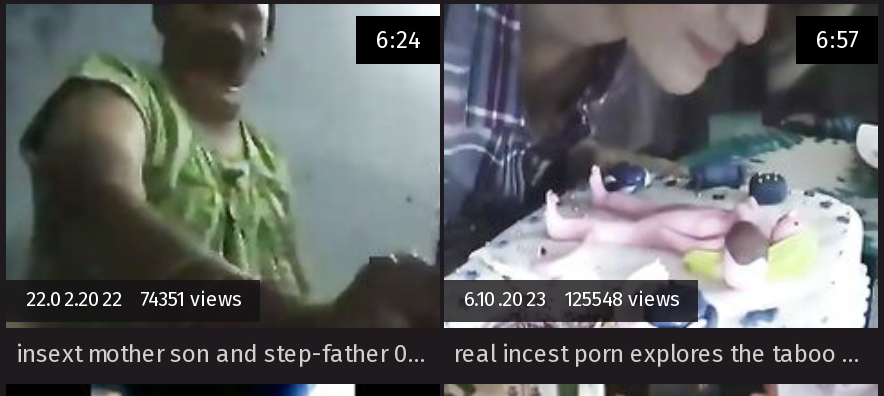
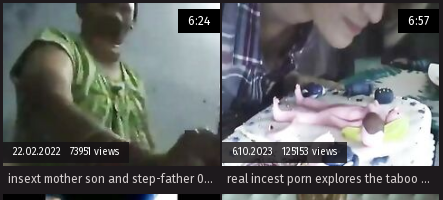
[26,288,240,312] 22.02.2022 74351 views -> [13,146,119,158] 22.02.2022 73951 views
[464,288,678,312] 6.10.2023 125548 views -> [232,146,337,158] 6.10.2023 125153 views

